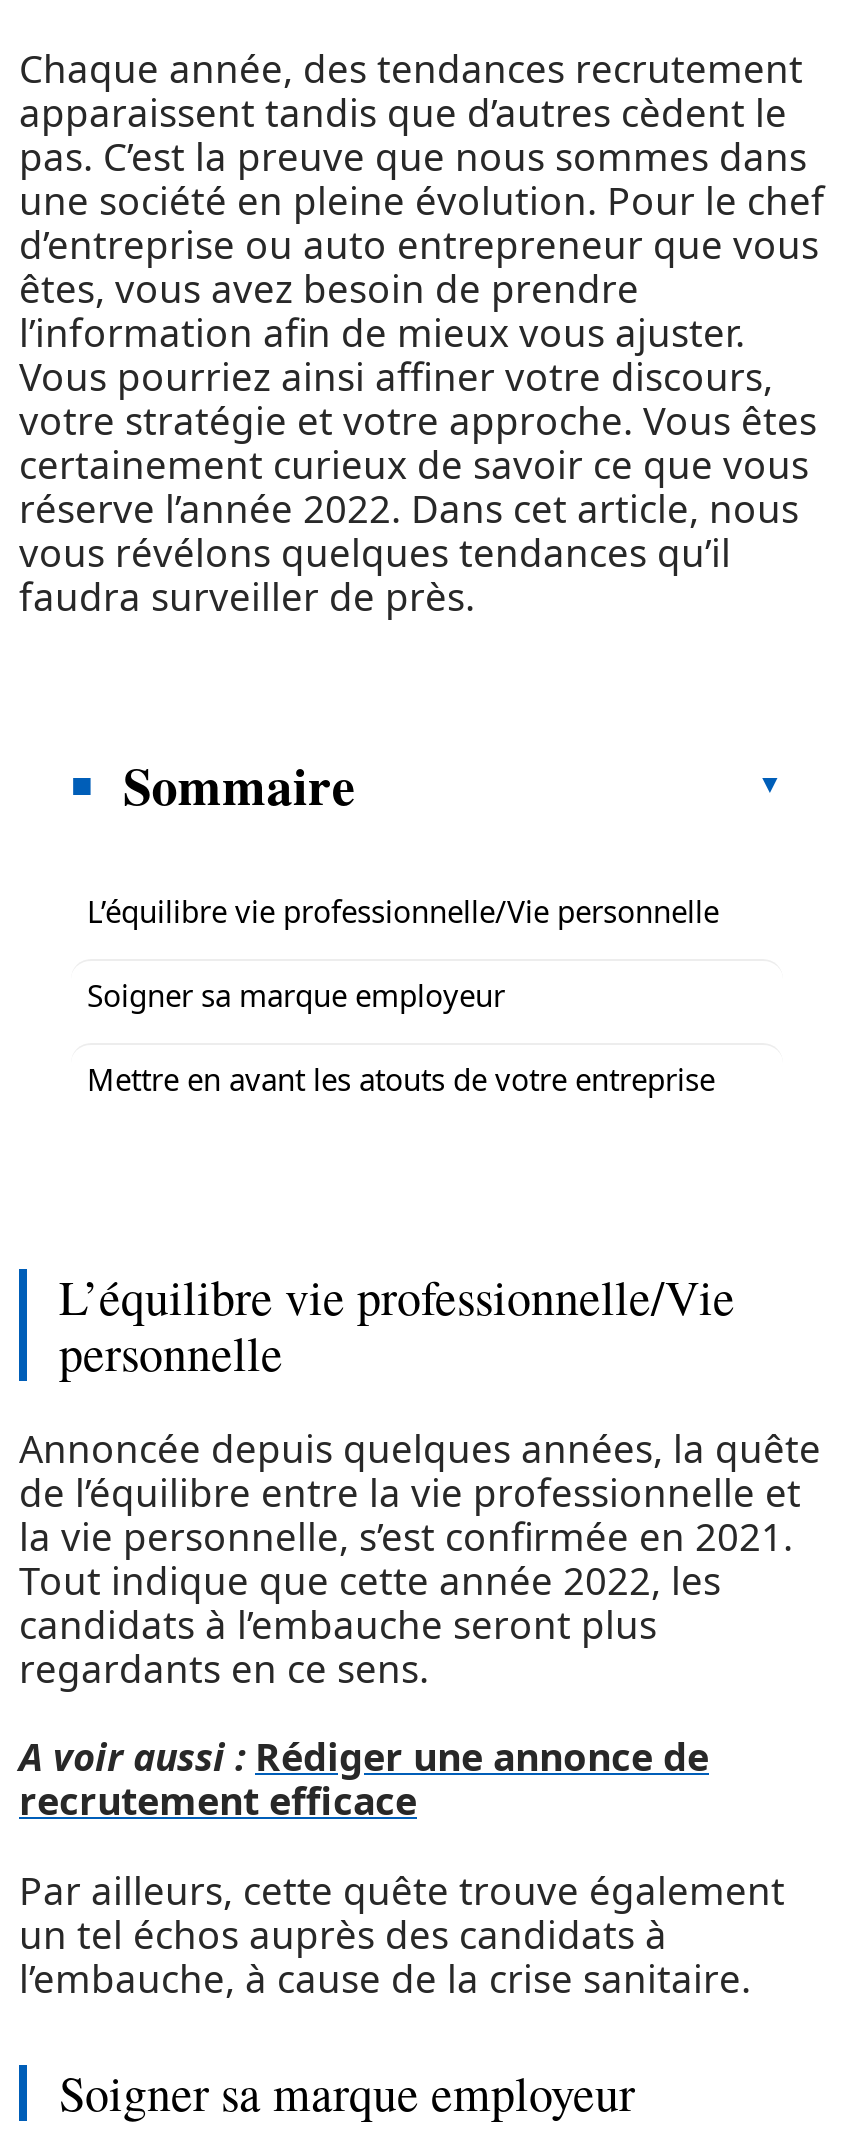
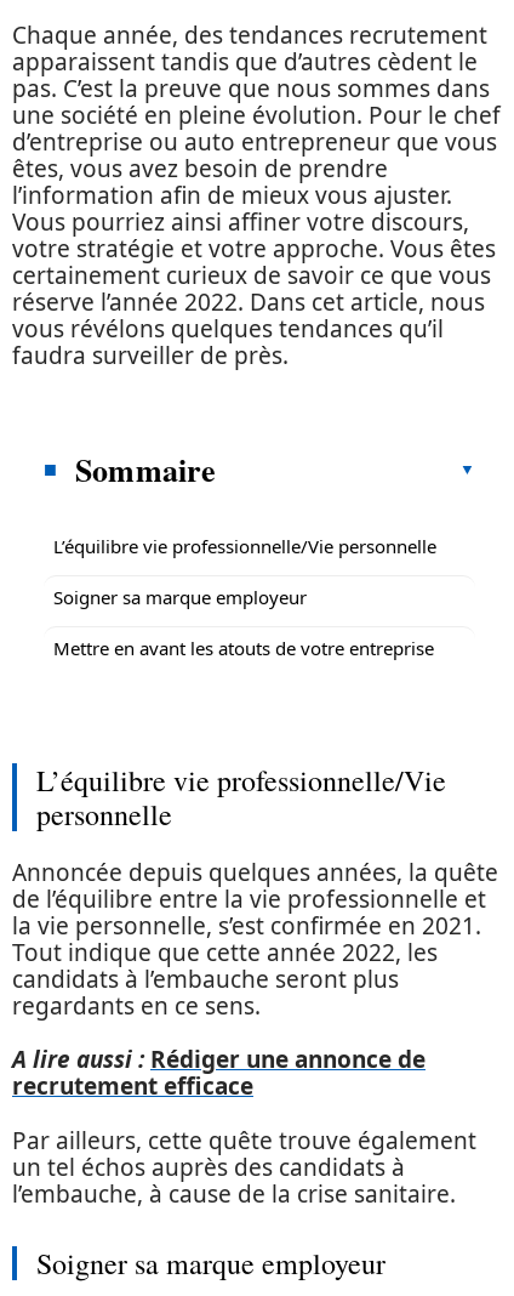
[19,1731,709,1783] A voir aussi : Rédiger une annonce de -> [12,1044,426,1075] A lire aussi : Rédiger une annonce de

